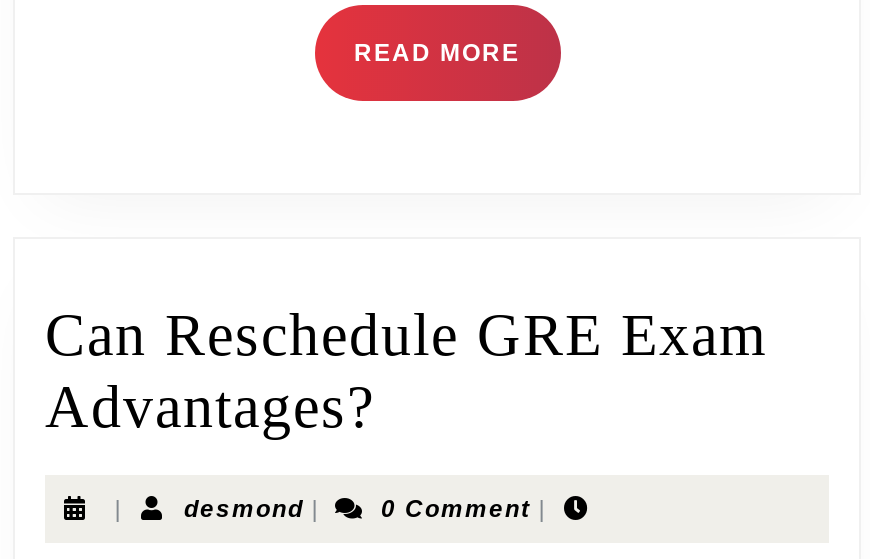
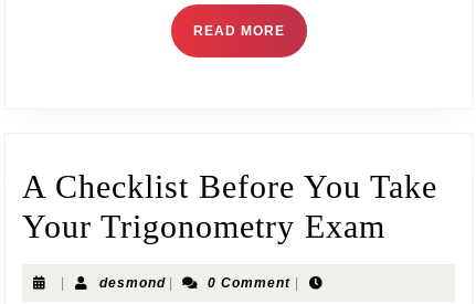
[45,301,767,439] Can Reschedule GRE Exam | Advantages? -> [22,168,437,244] A Checklist Before You Take | Your Trigonometry Exam

